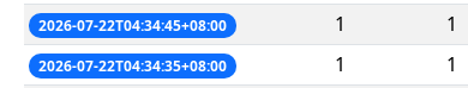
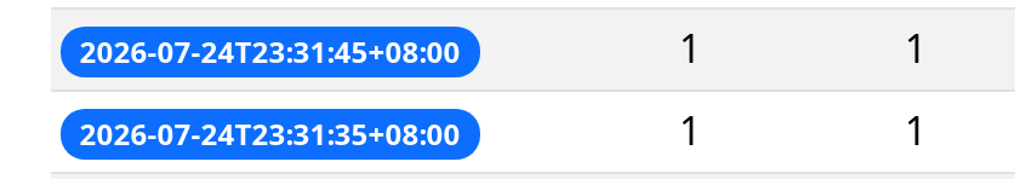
[38,15,227,35] 2026-07-22T04:34:45+08:00 -> [80,30,460,72] 2026-07-24T23:31:45+08:00
[38,55,227,76] 2026-07-22T04:34:35+08:00 -> [80,113,460,154] 2026-07-24T23:31:35+08:00

